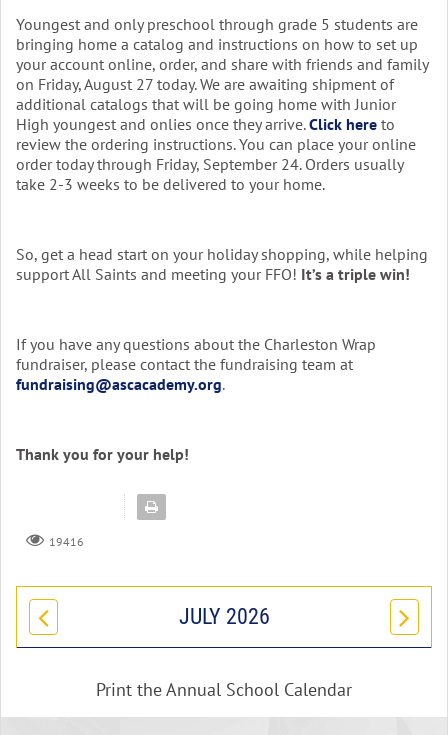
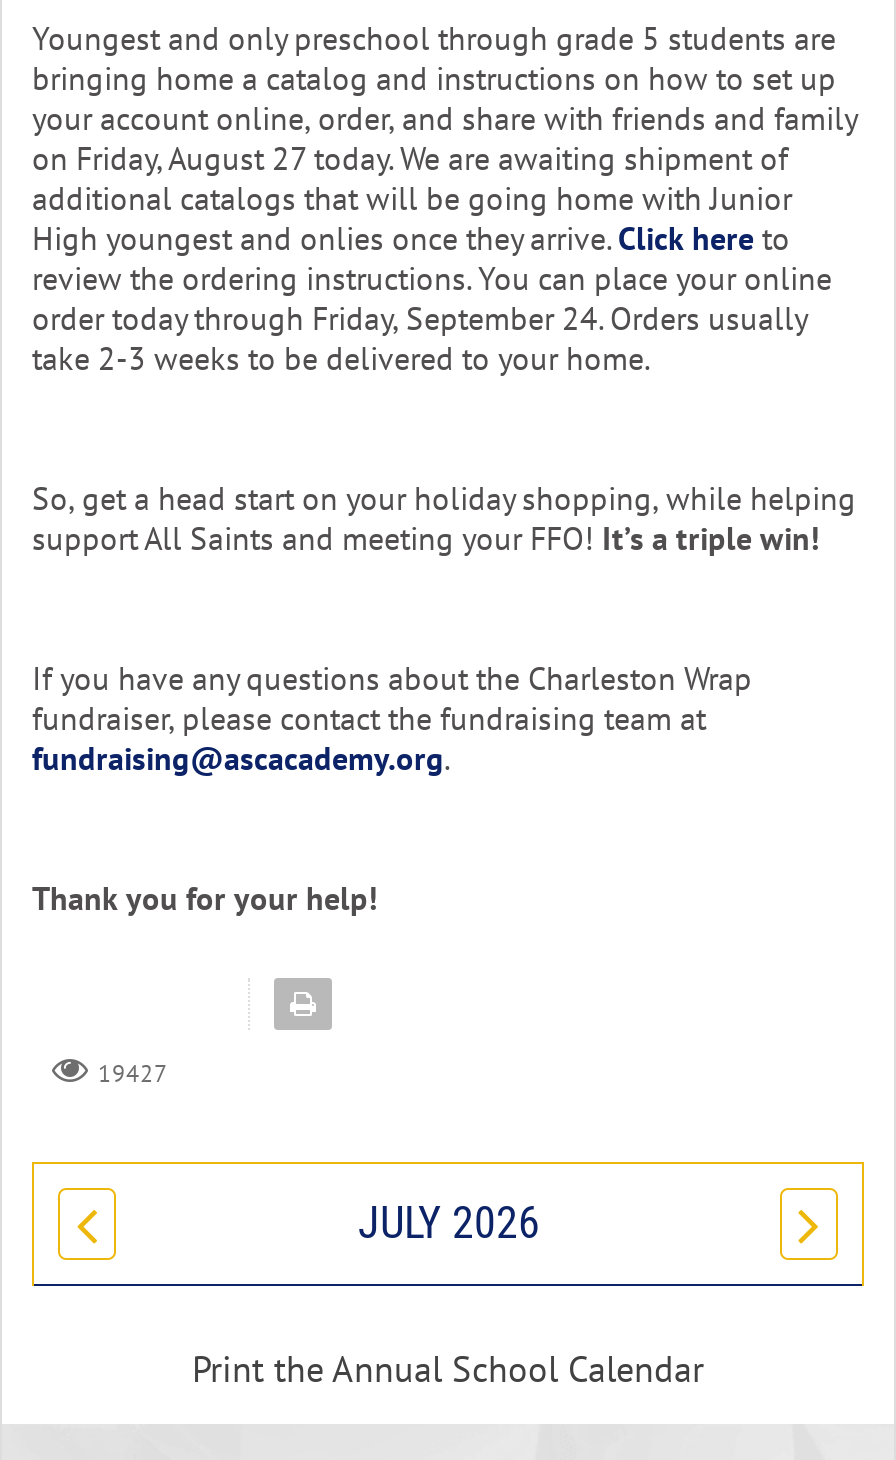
[49,534,84,549] 19416 -> [98,1058,168,1088] 19427

